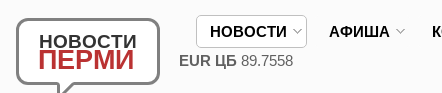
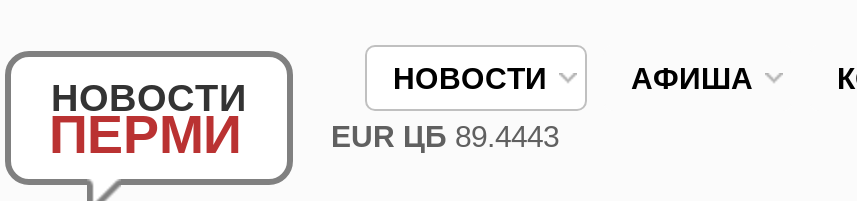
[179,52,293,69] EUR ЦБ 89.7558 -> [331,119,559,153] EUR ЦБ 89.4443

